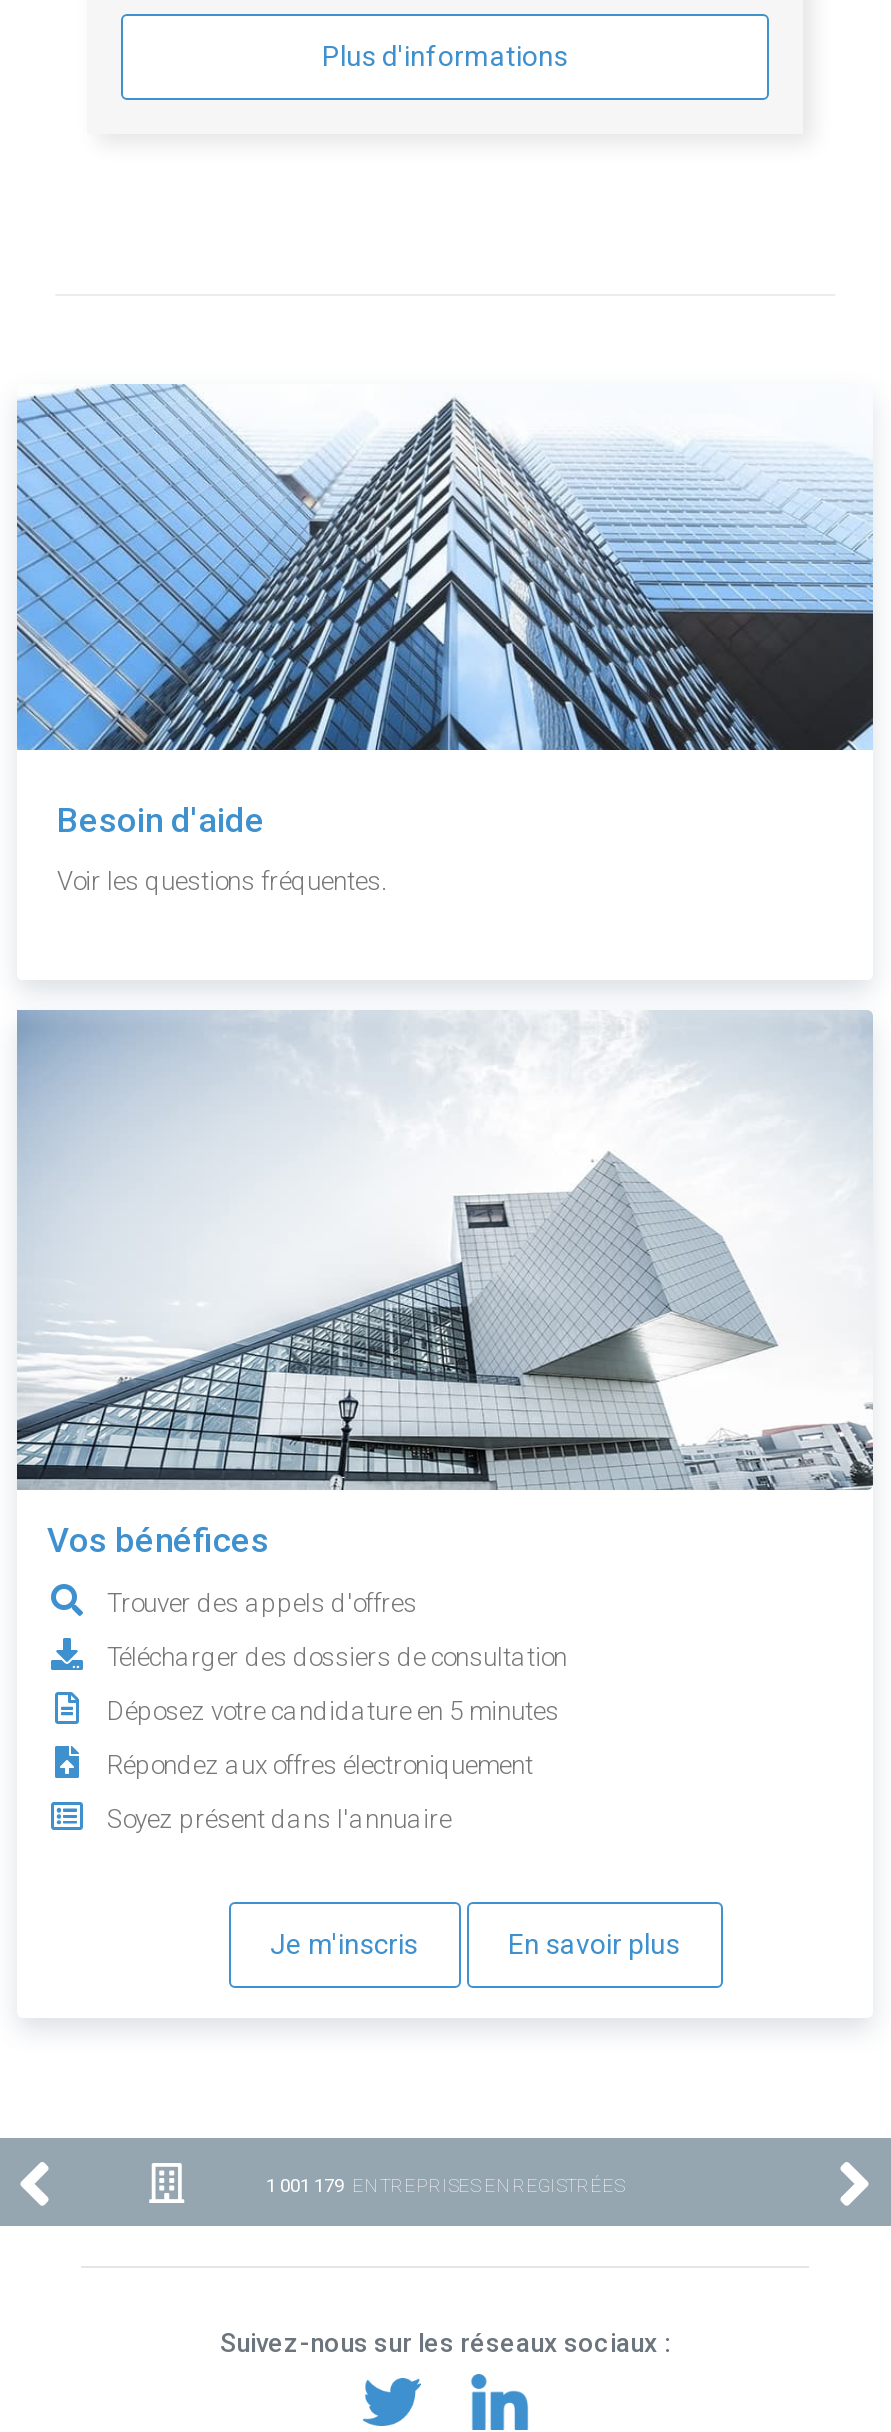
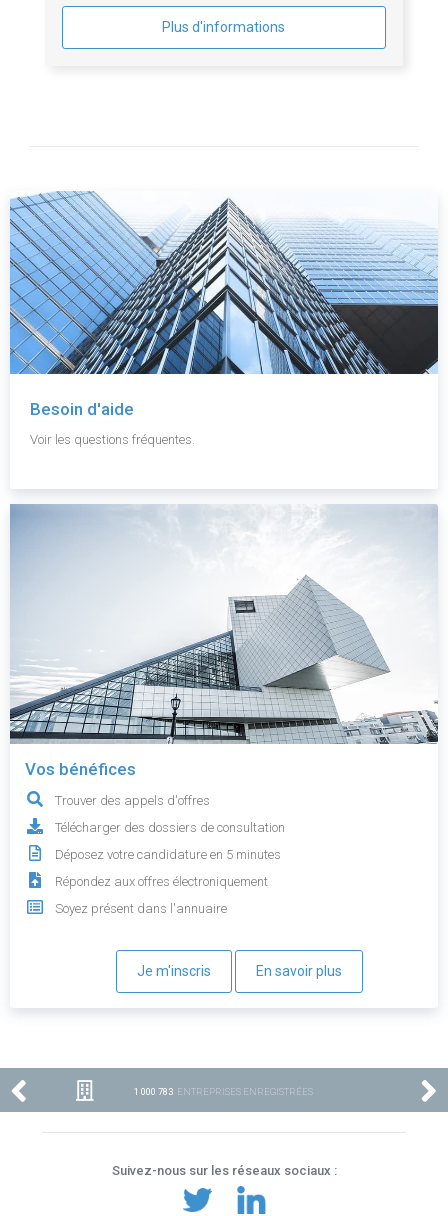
[266,2174,624,2196] 1 001 179 ENTREPRISES ENREGISTRÉES -> [134,1086,313,1097] 1 000 783 ENTREPRISES ENREGISTRÉES

